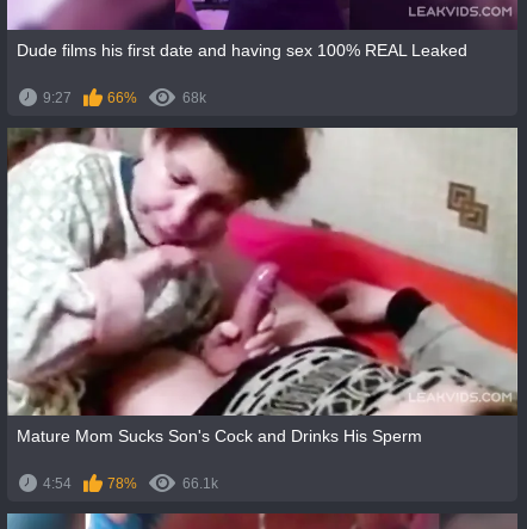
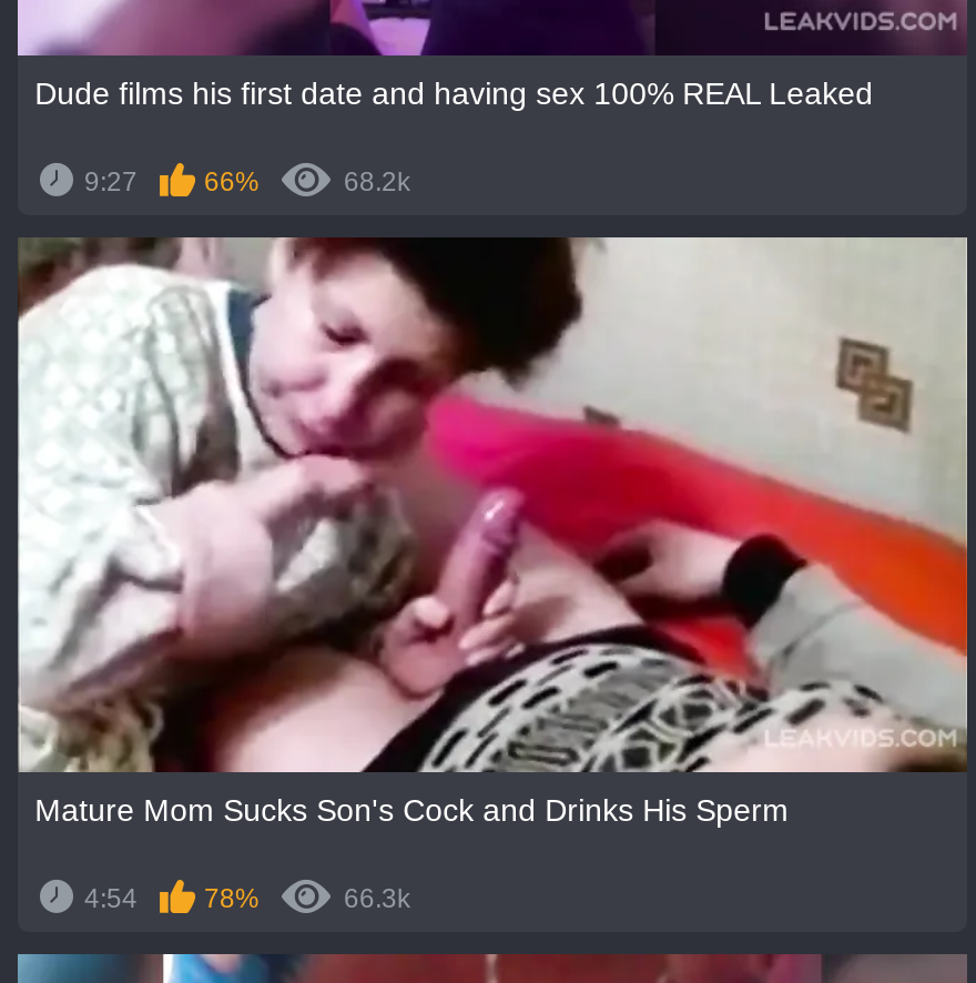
[182,90,206,107] 68k -> [344,167,410,198] 68.2k
[182,475,218,492] 66.1k -> [344,883,410,914] 66.3k

